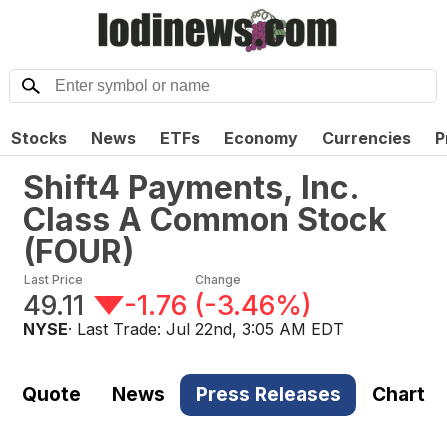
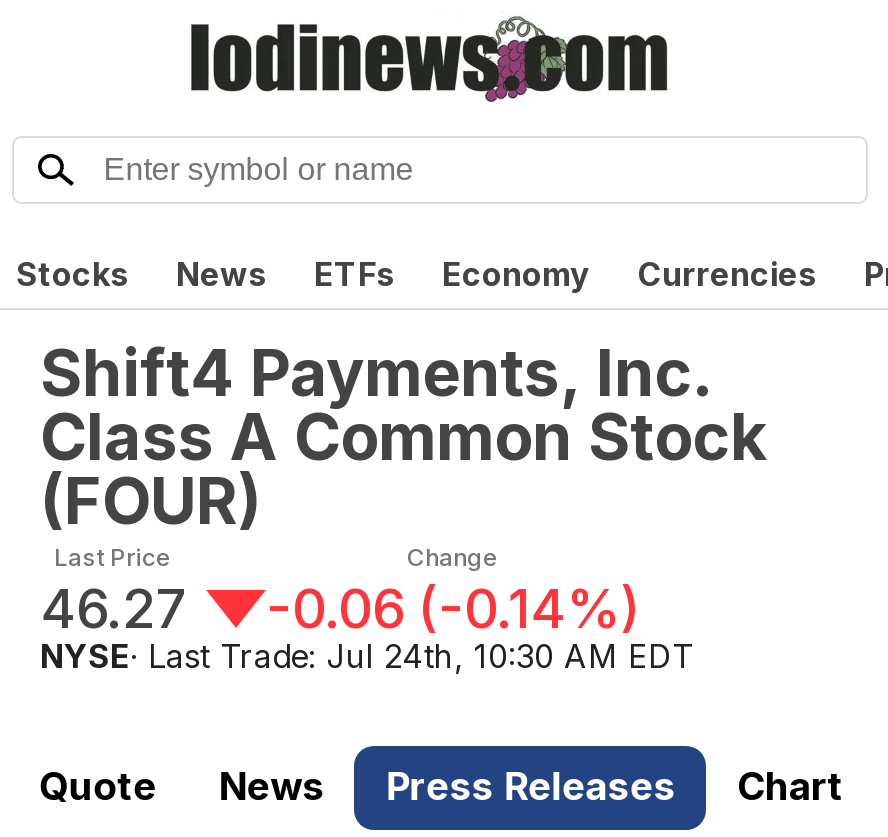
[23,289,84,322] 49.11 -> [40,575,186,641] 46.27
[124,289,312,322] -1.76 (-3.46%) -> [266,575,640,641] -0.06 (-0.14%)
[23,319,344,339] NYSE · Last Trade: Jul 22nd, 3:05 AM EDT -> [40,635,694,675] NYSE · Last Trade: Jul 24th, 10:30 AM EDT

